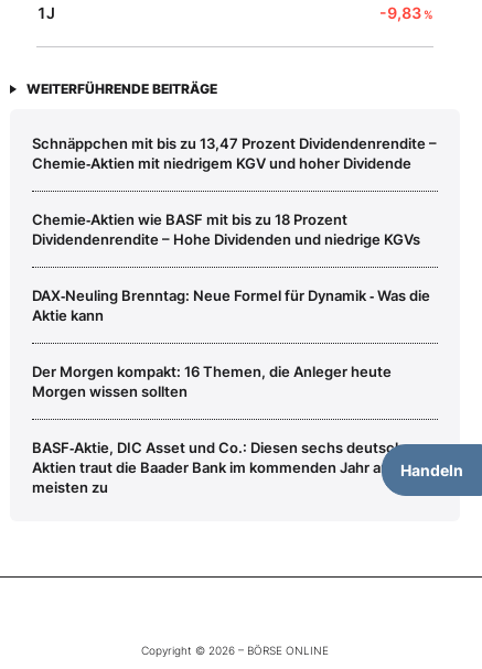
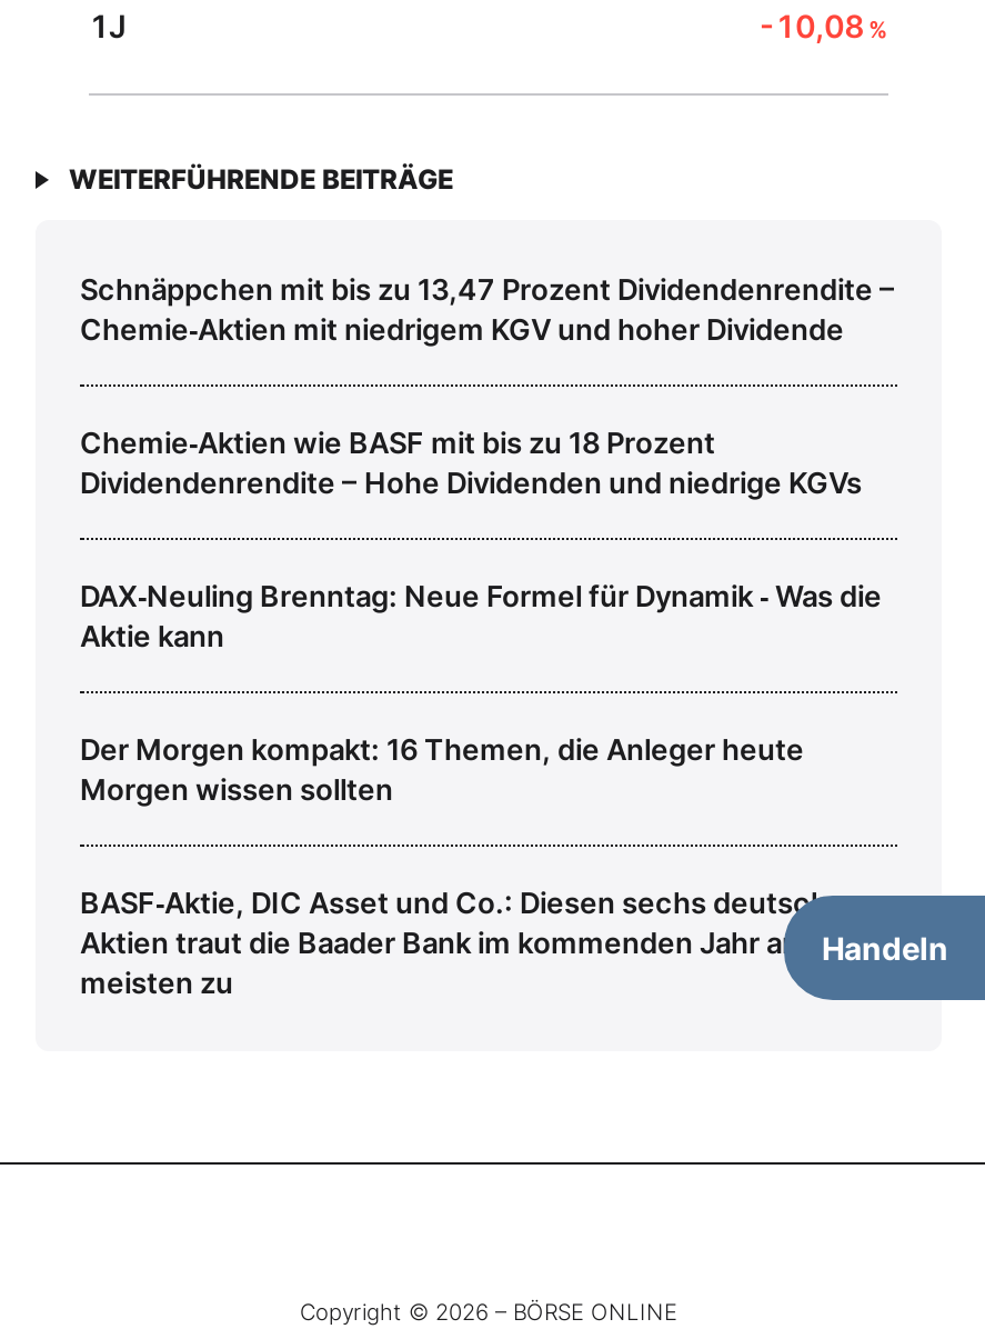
[379,3,433,22] -9,83% -> [760,7,888,44] -10,08%

